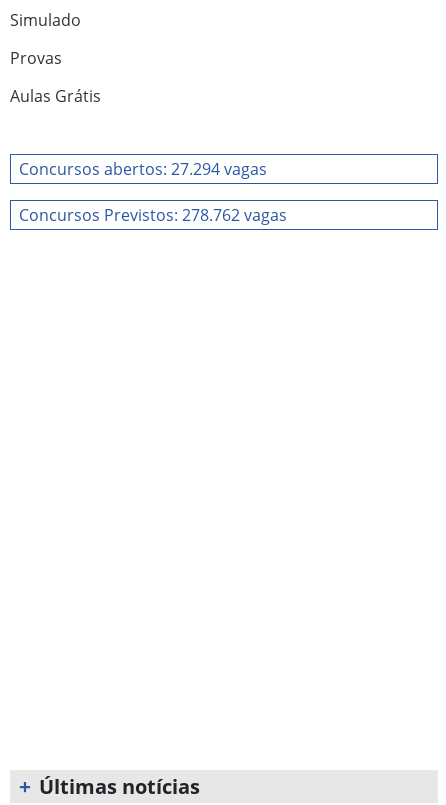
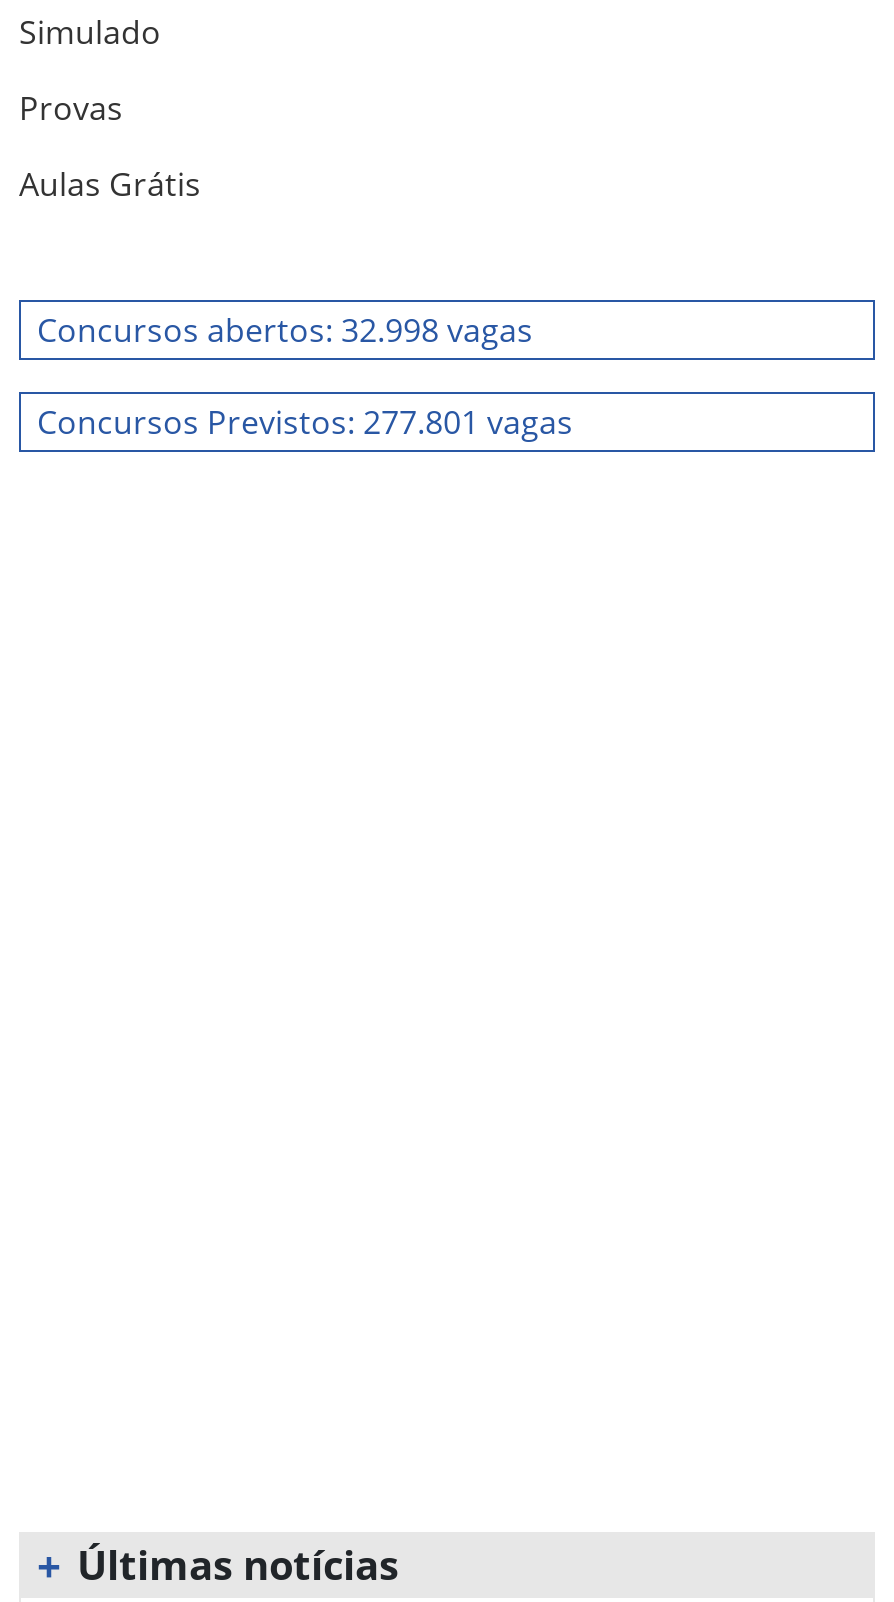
[19,158,267,180] Concursos abertos: 27.294 vagas -> [37,308,533,352] Concursos abertos: 32.998 vagas
[19,204,287,226] Concursos Previstos: 278.762 vagas -> [37,400,573,444] Concursos Previstos: 277.801 vagas

